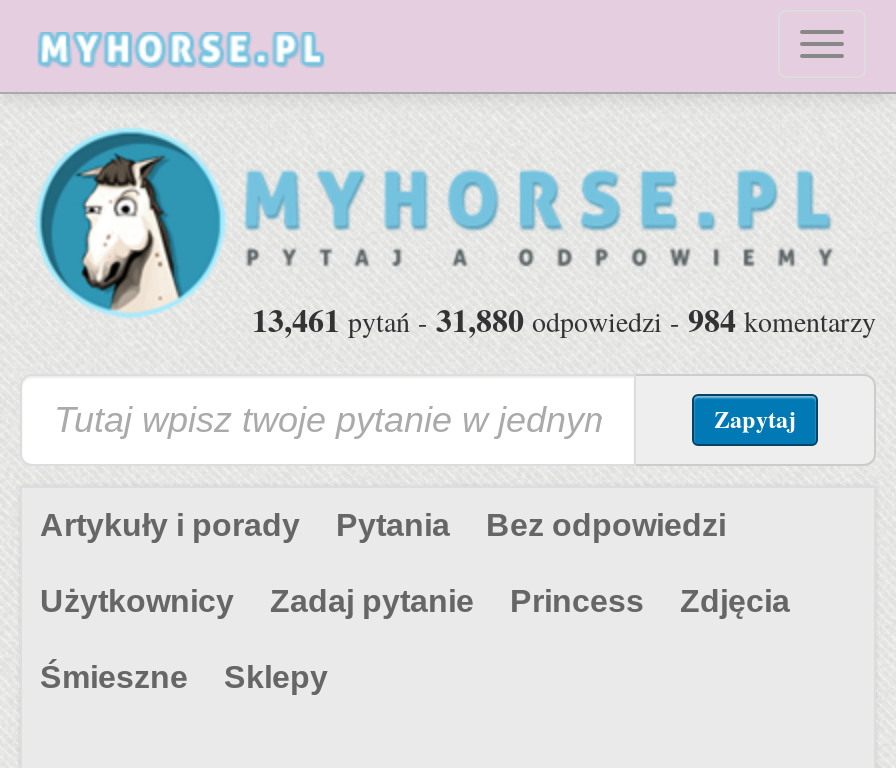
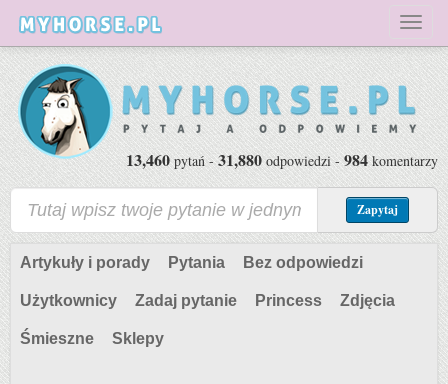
[252,296,876,342] 13,461 pytań - 31,880 odpowiedzi - 984 komentarzy -> [126,148,438,171] 13,460 pytań - 31,880 odpowiedzi - 984 komentarzy

